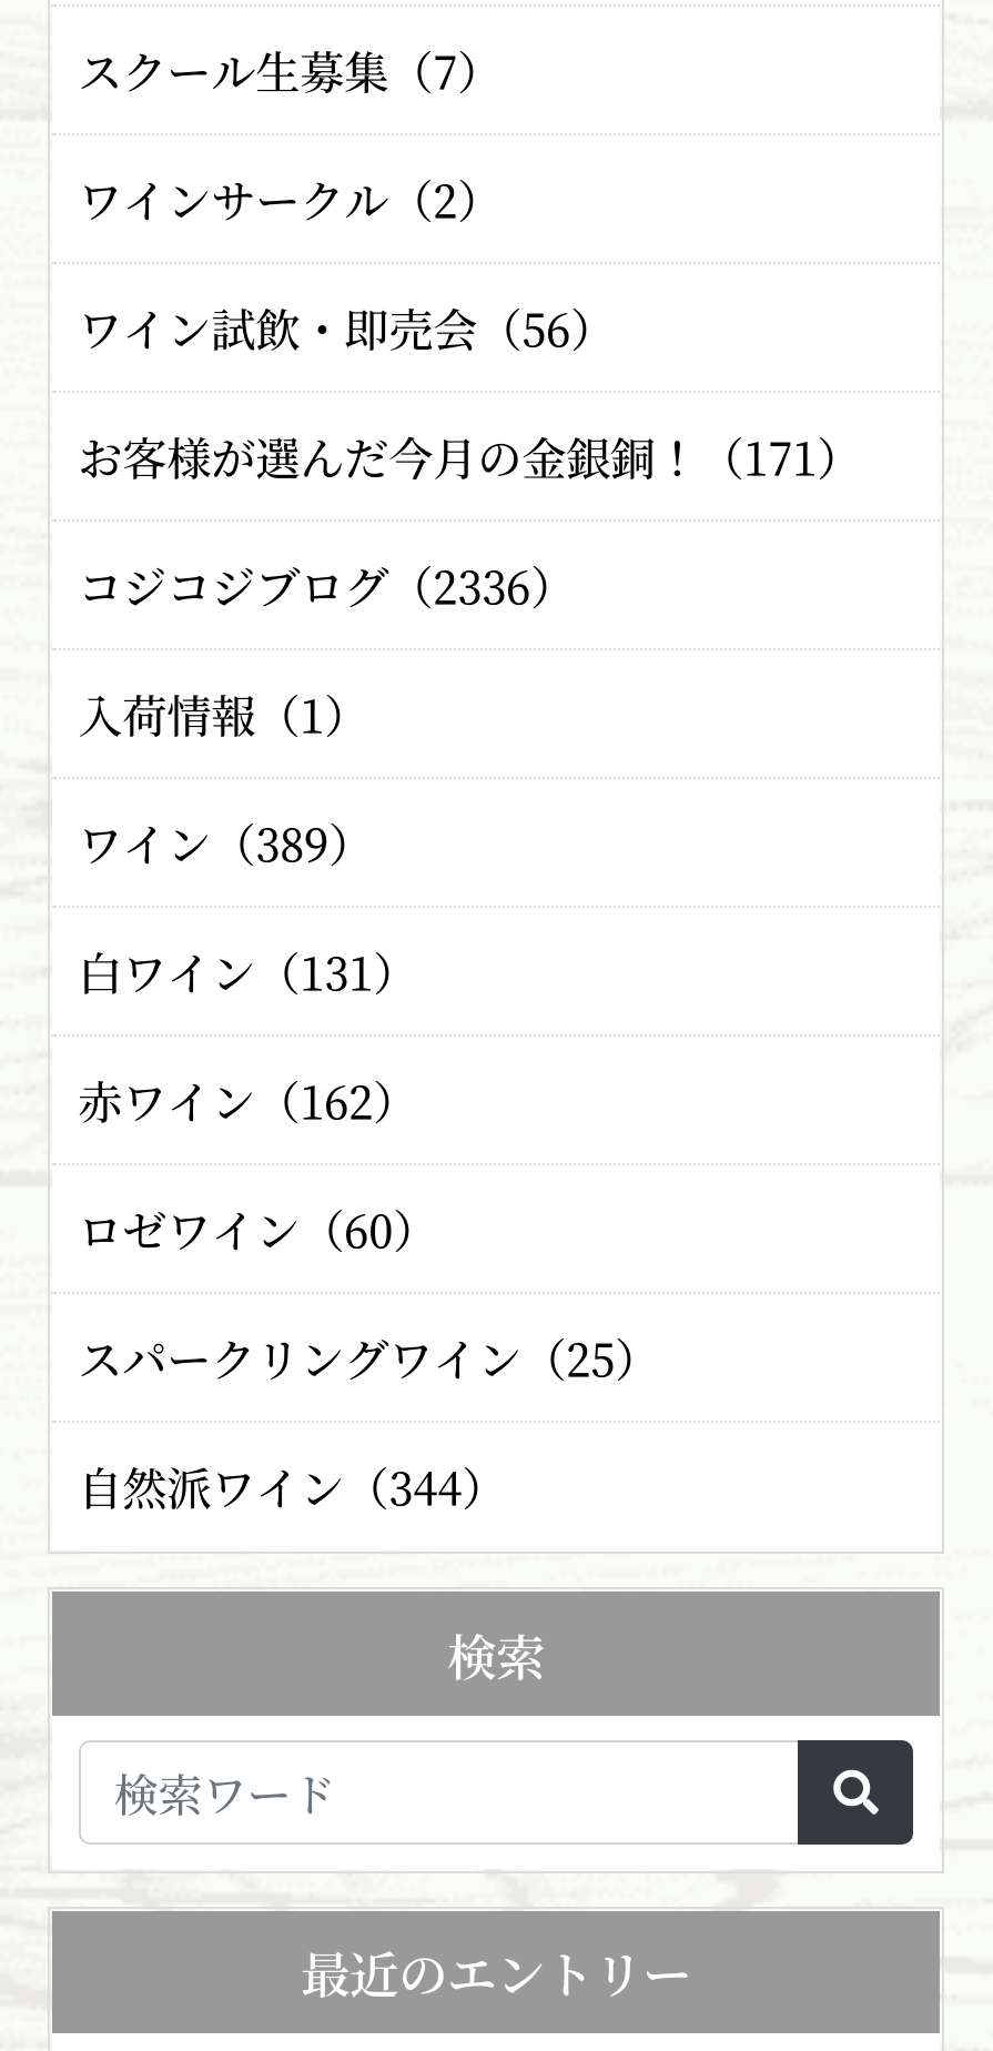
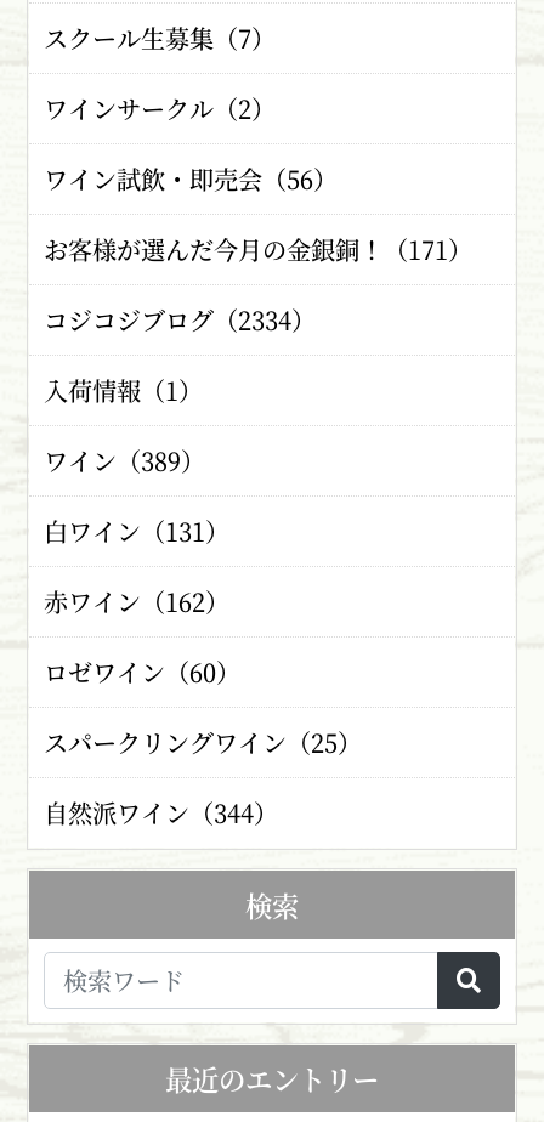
[78,552,575,617] コジコジブログ（2336） -> [43,302,315,337] コジコジブログ（2334）

